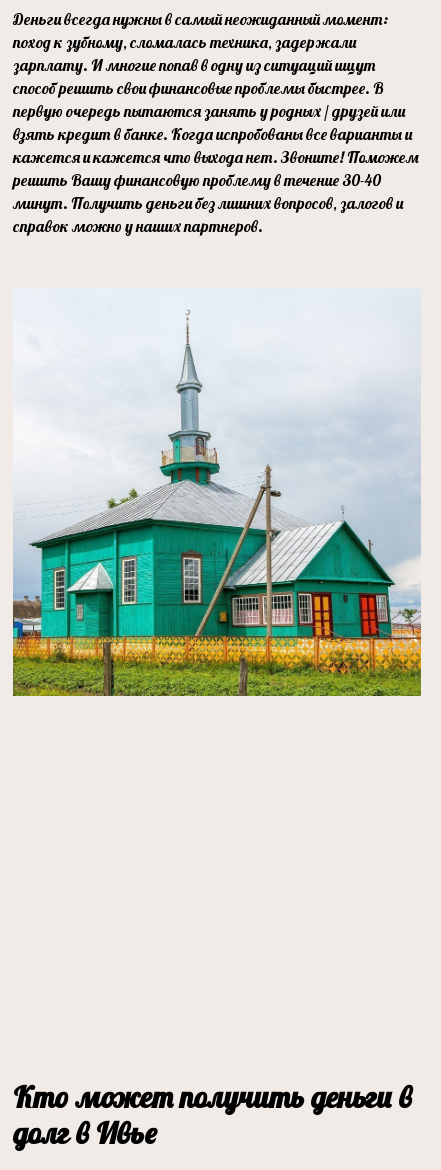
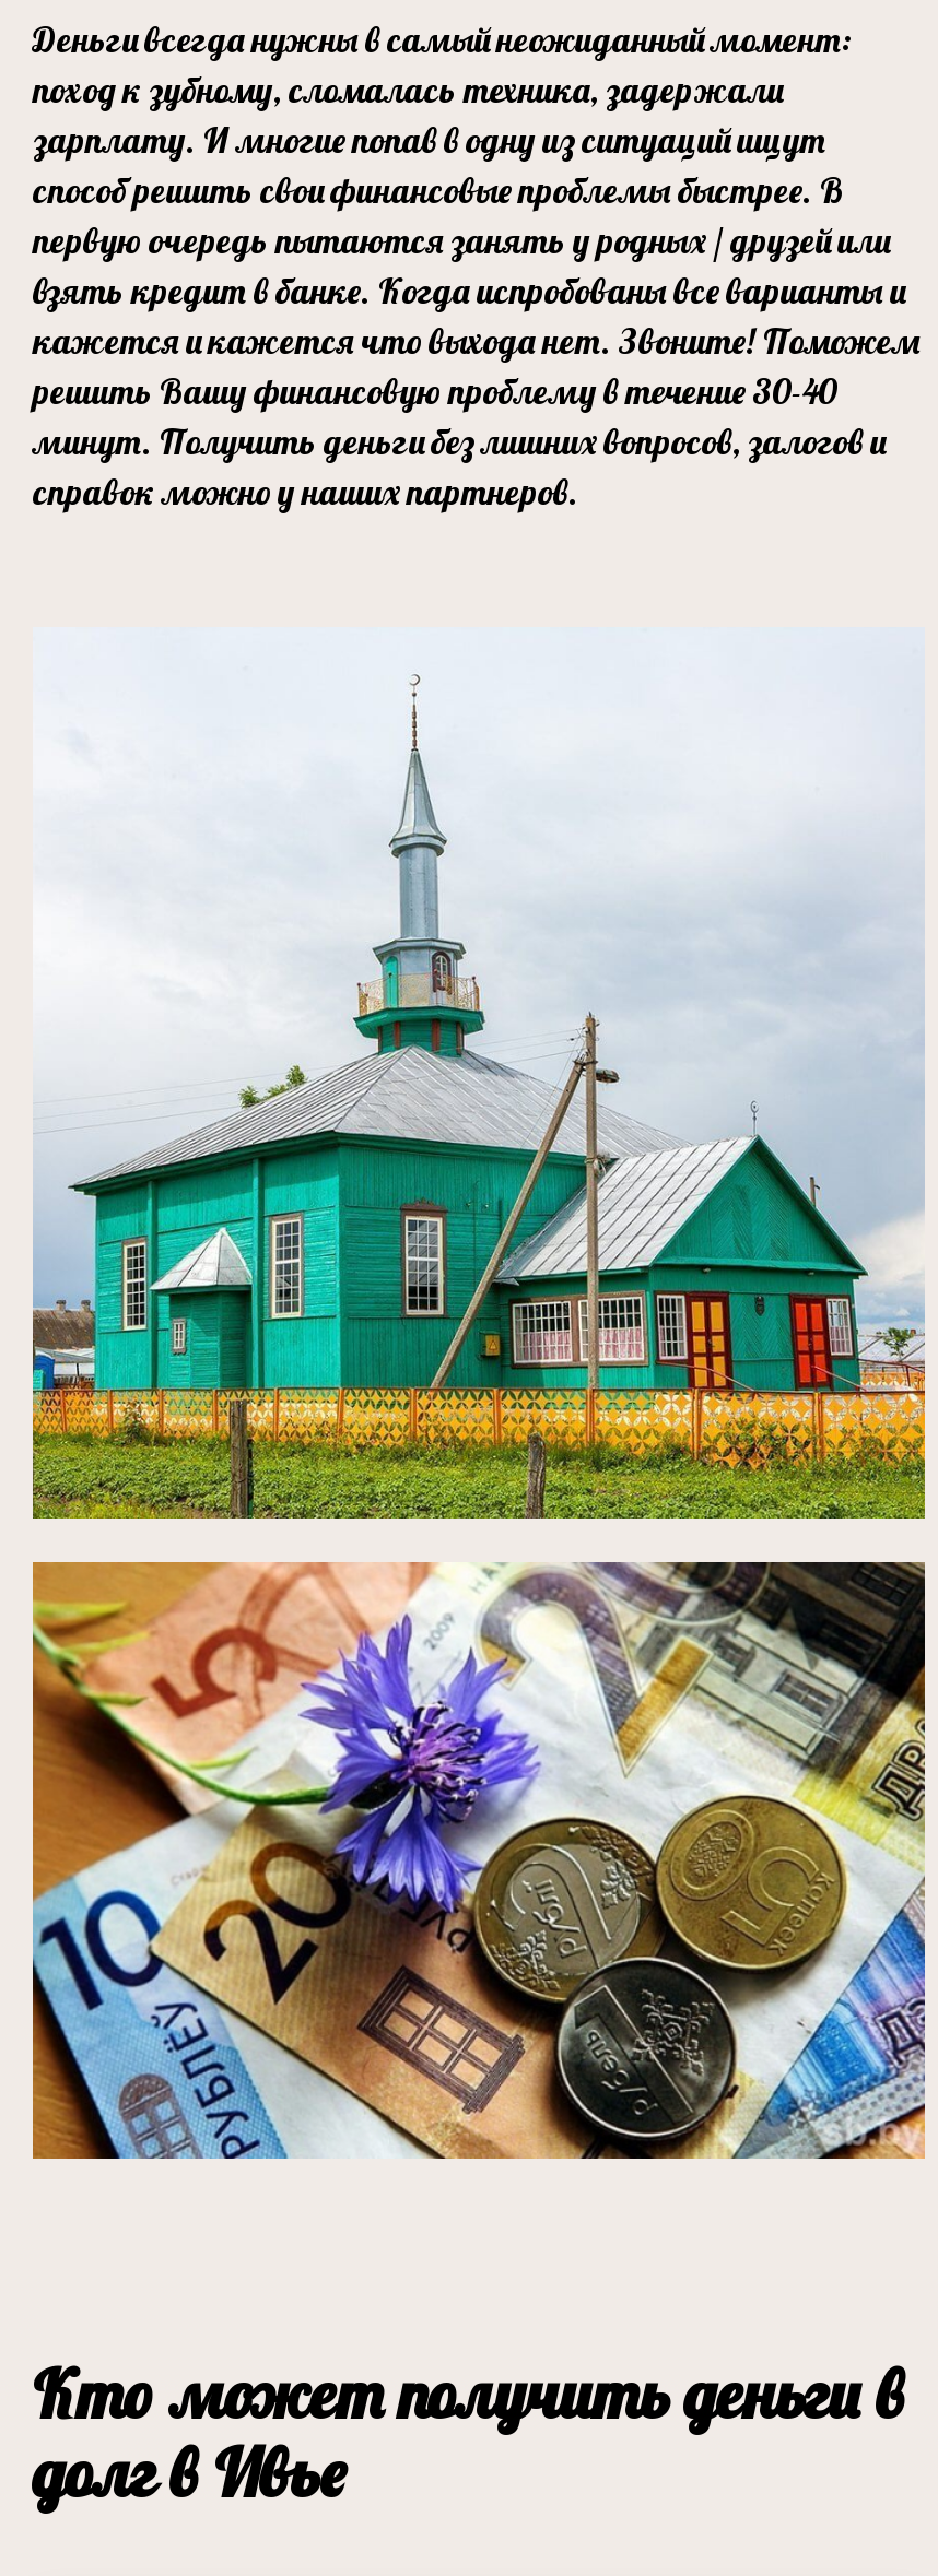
none -> [31,1560,927,2161] [image]

